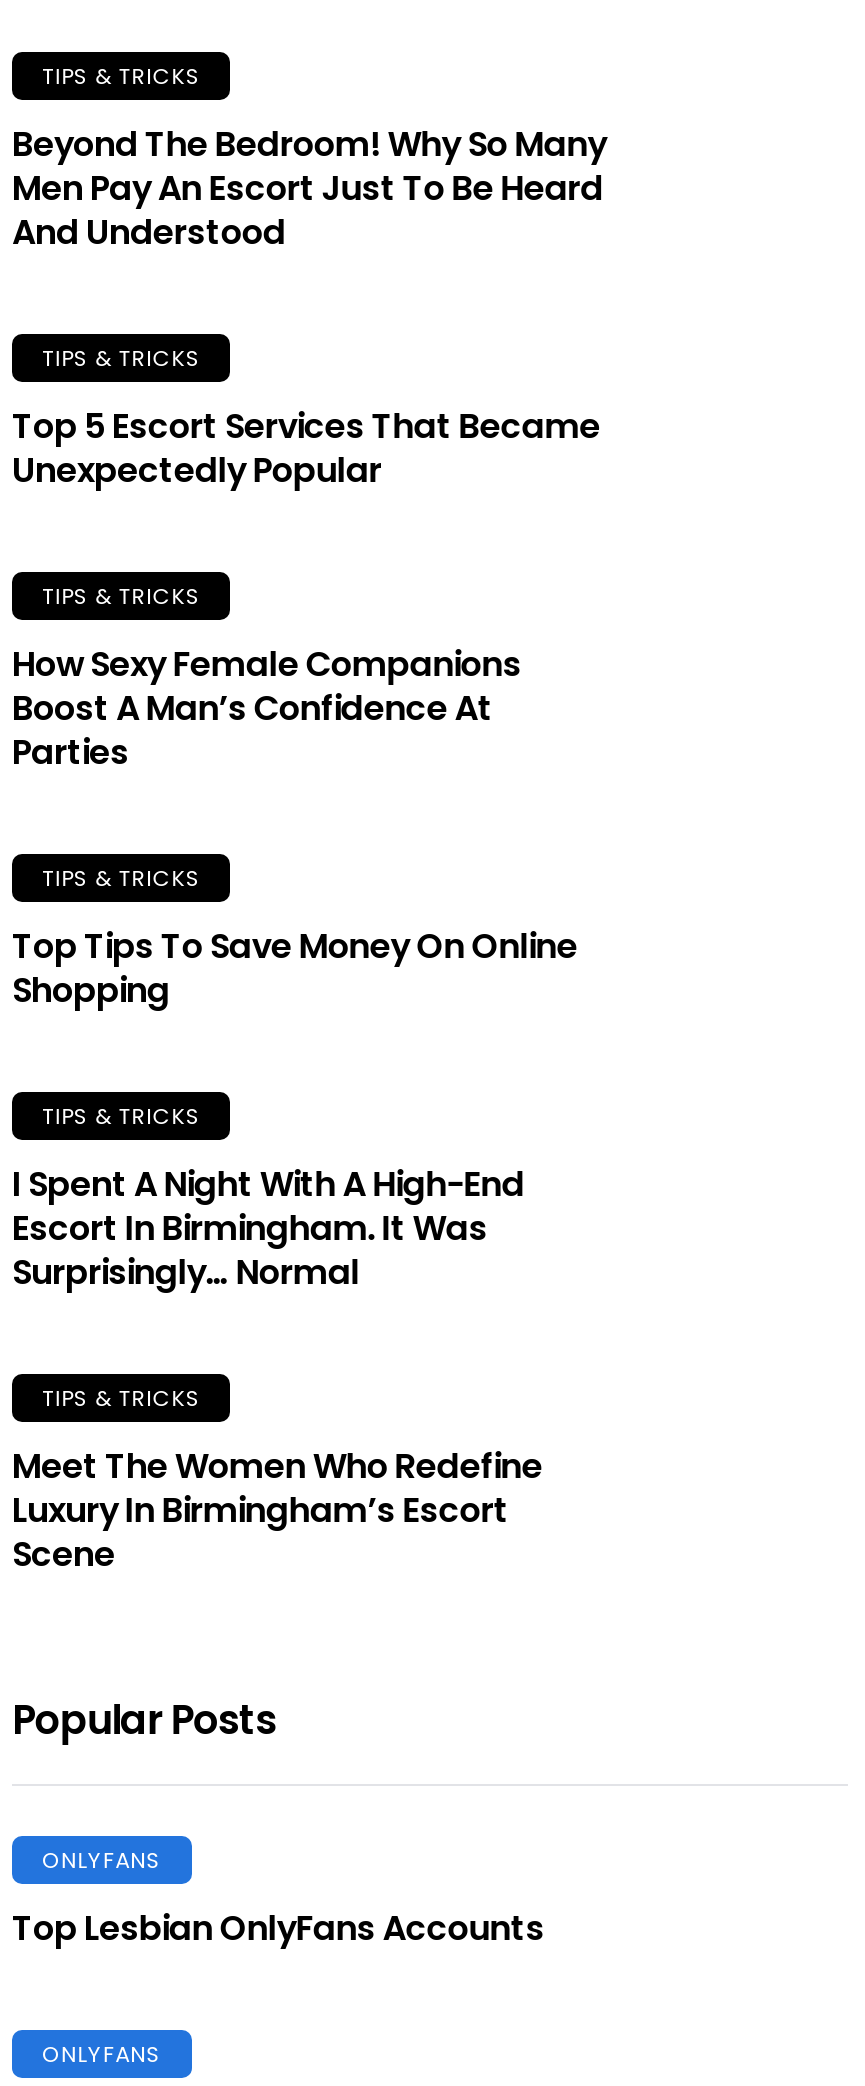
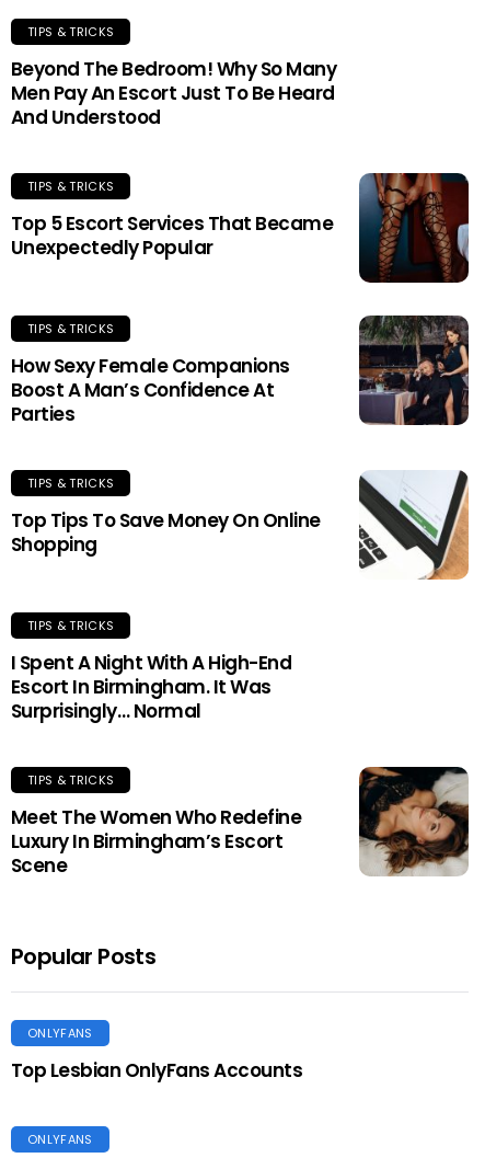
none -> [358,172,470,284] [image]
none -> [358,314,470,426] [image]
none -> [358,470,470,581] [image]
none -> [358,766,470,878] [image]

